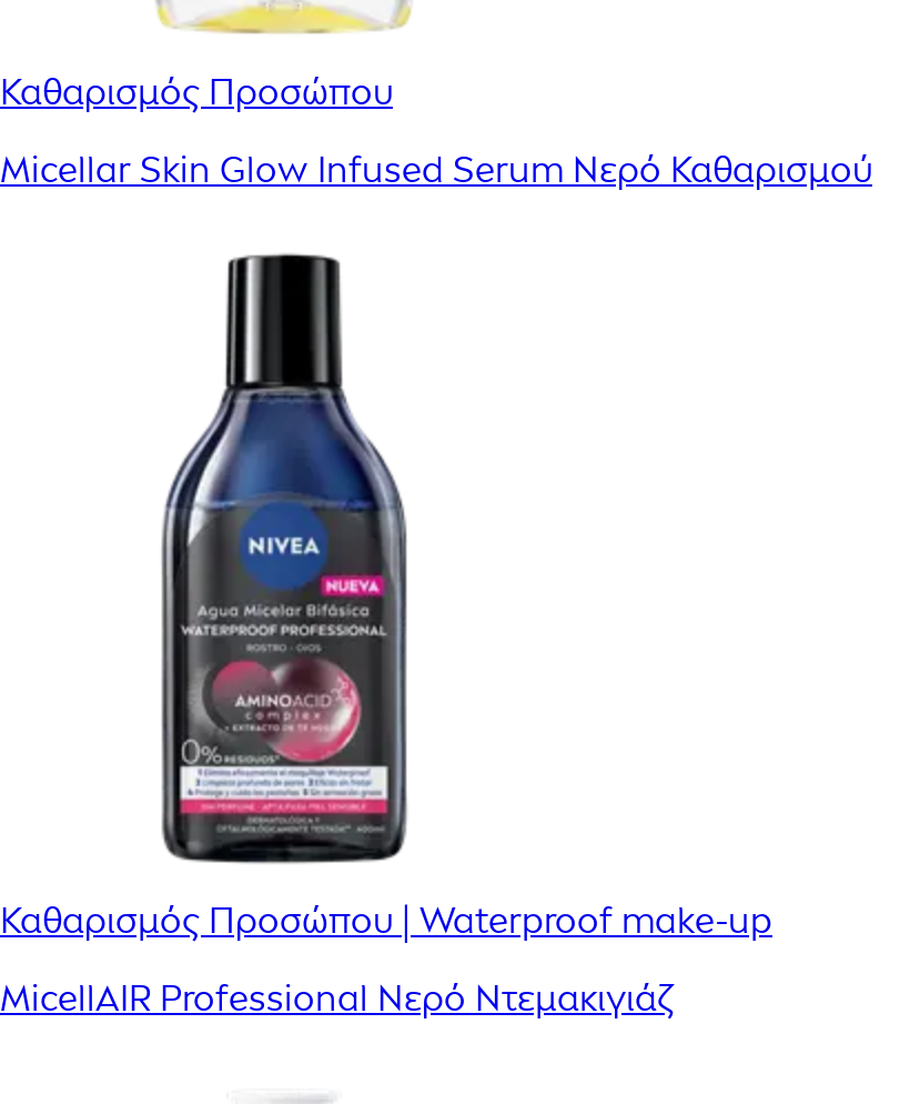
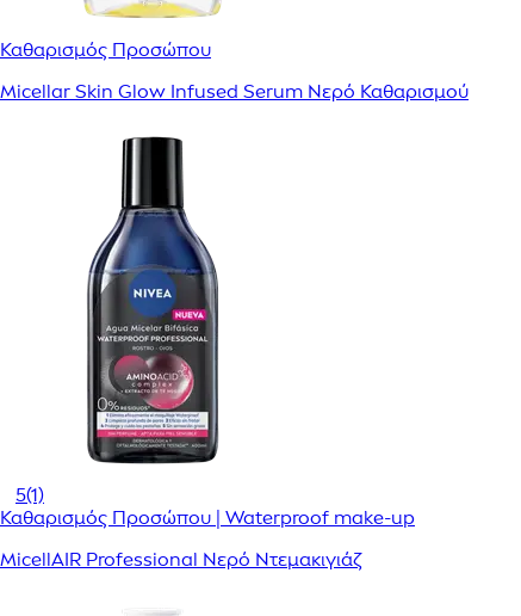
none -> [15,484,44,507] 5(1)

